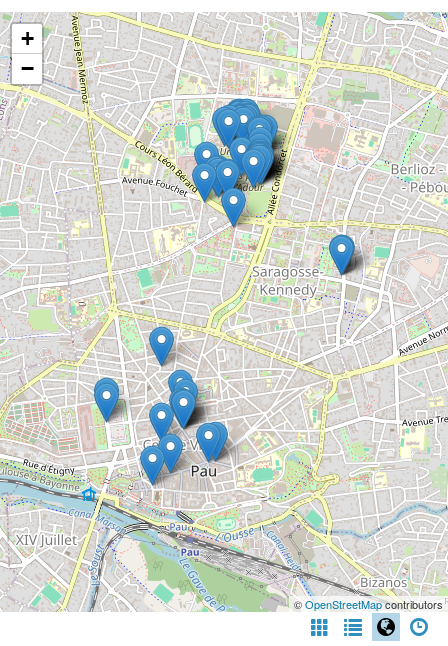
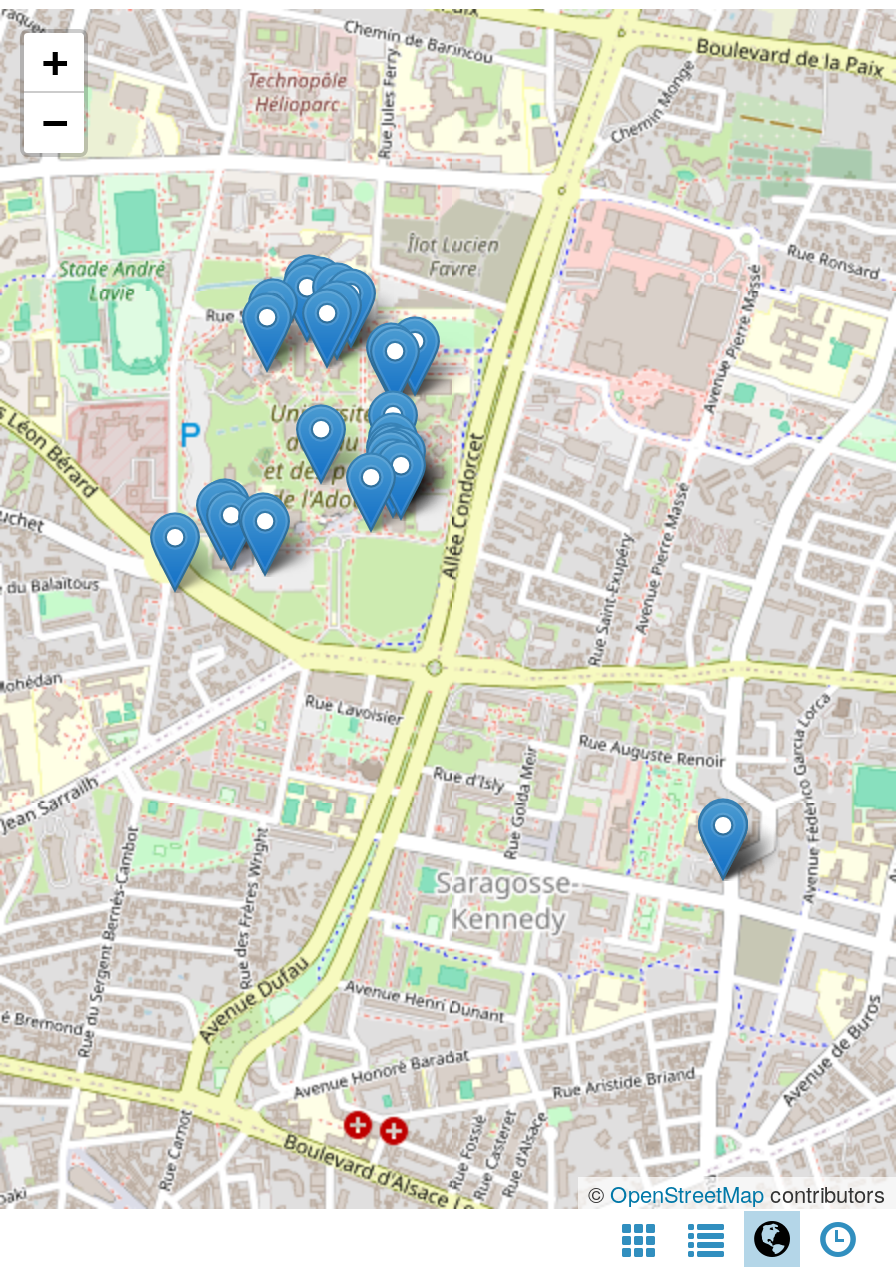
[3,11,445,633] [image] -> [6,9,890,1253] [image]

